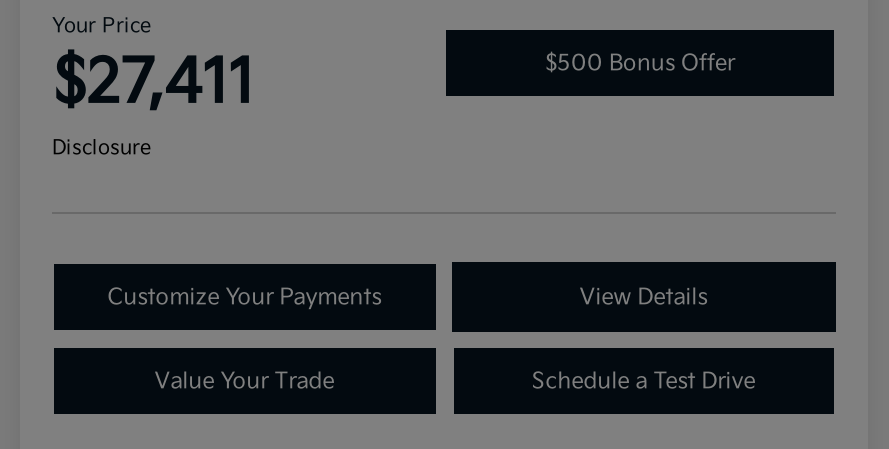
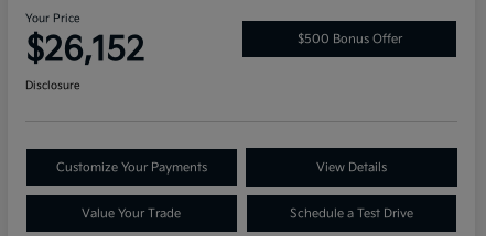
[52,48,254,120] $27,411 -> [25,31,144,70] $26,152

